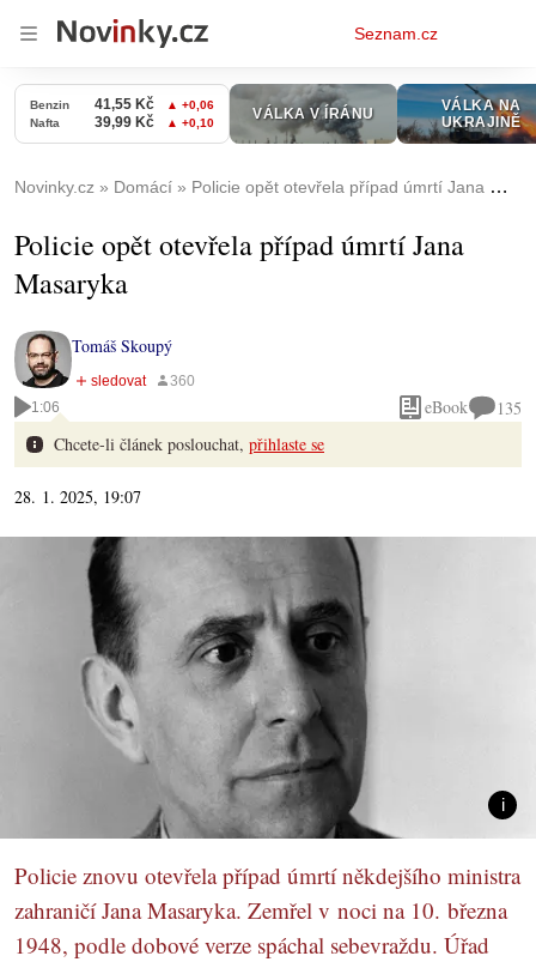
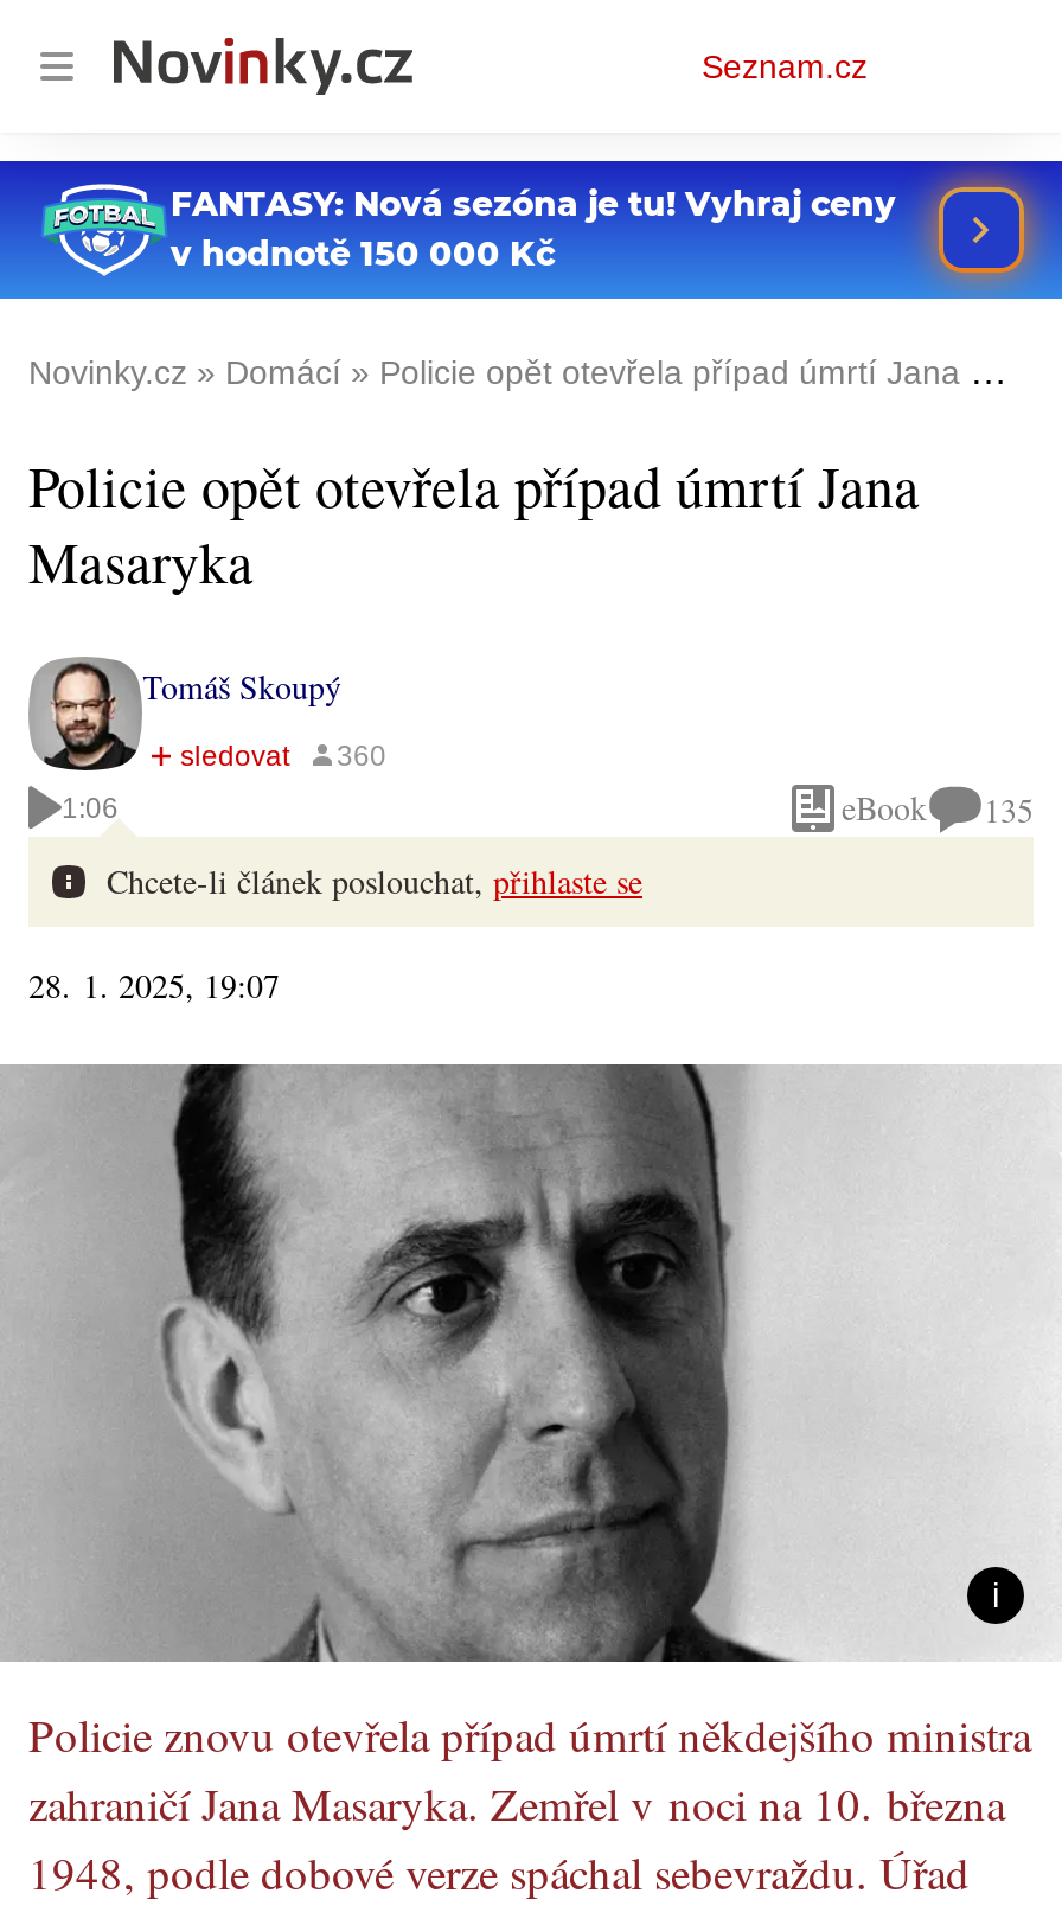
[4,81,532,150] [image] -> [7,159,1055,301] [image]

